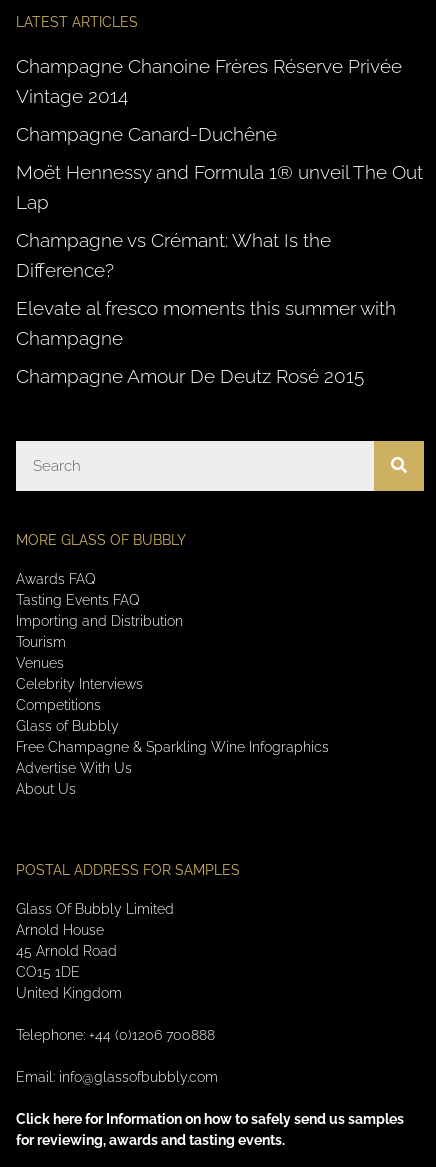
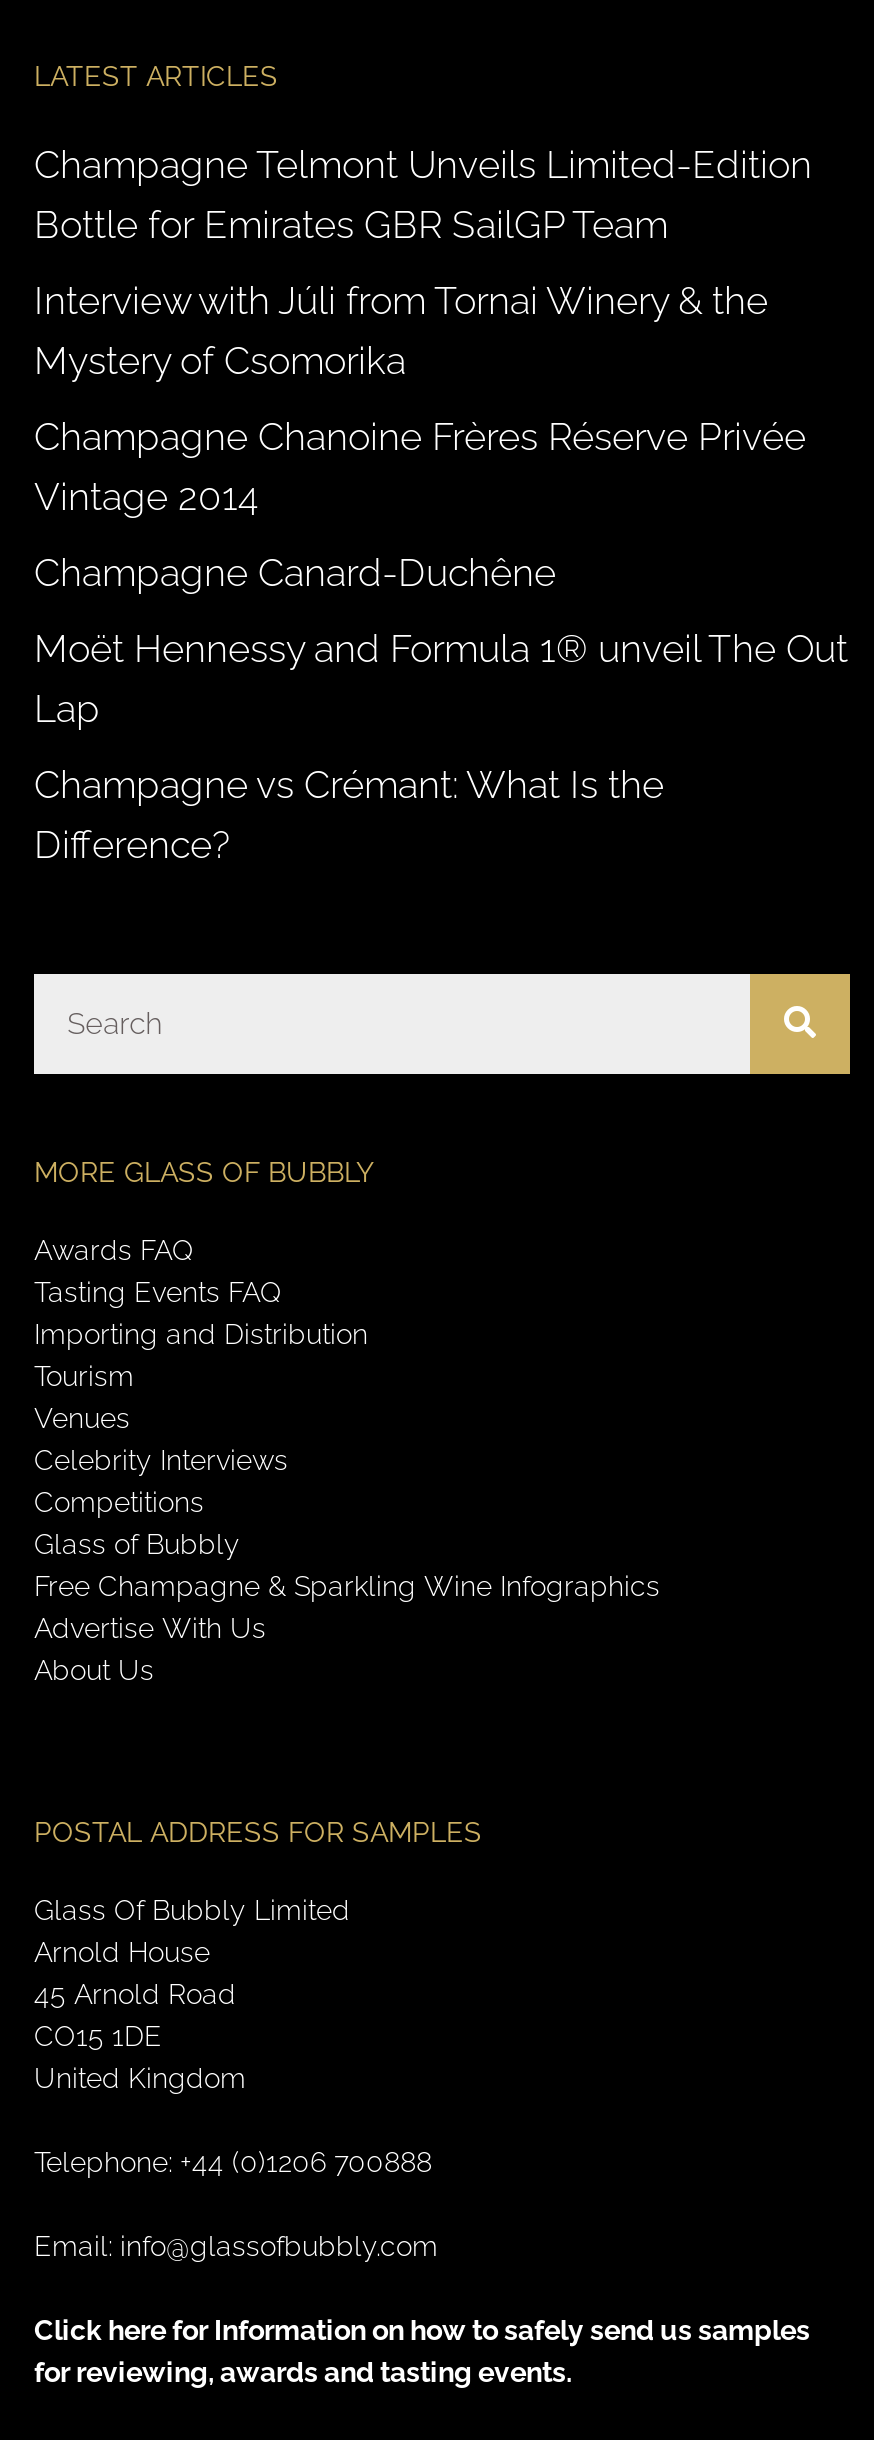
none -> [34,142,812,382] Champagne Telmont Unveils Limited-Edition | Bottle for Emirates GBR SailGP Team | Interview with Júli from Tornai Winery & the | Mystery of Csomorika
moved [16,55,423,281] -> [34,414,848,866]: Champagne Chanoine Frères Réserve Privée | Vintage 2014 | Champagne Canard-Duchêne | Moët Hennessy and Formula 1® unveil The Out | Lap | Champagne vs Crémant: What Is the | Difference?
[16,297,396,387] Elevate al fresco moments this summer with | Champagne | Champagne Amour De Deutz Rosé 2015 -> none

